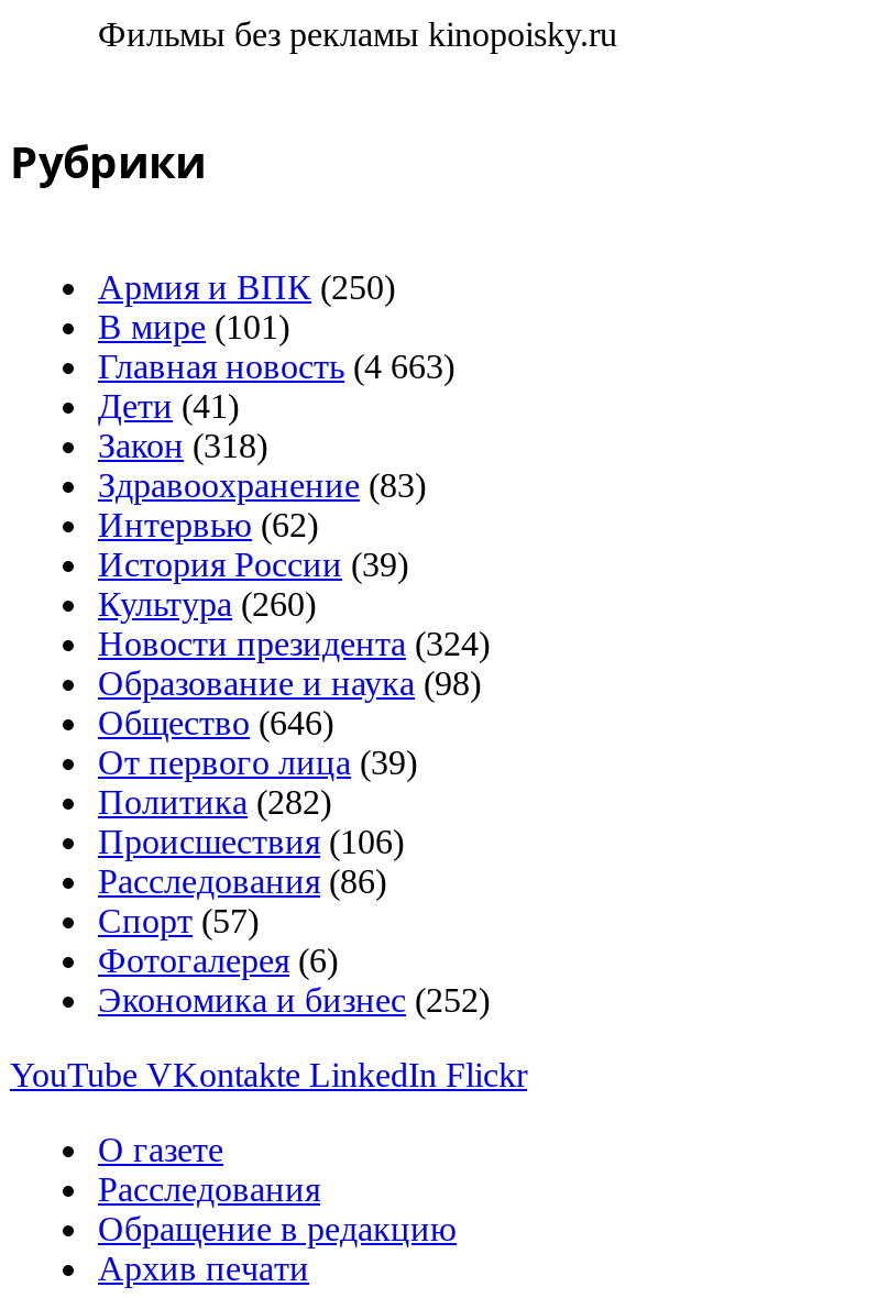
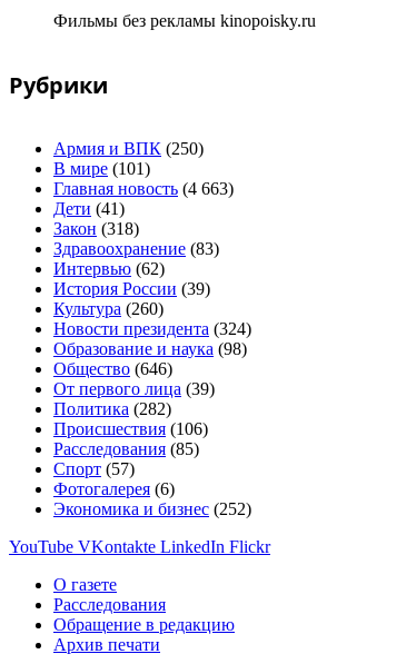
[98,862,386,900] Расследования (86) -> [53,439,199,458] Расследования (85)

